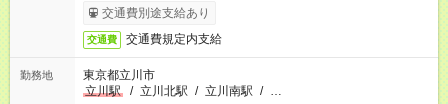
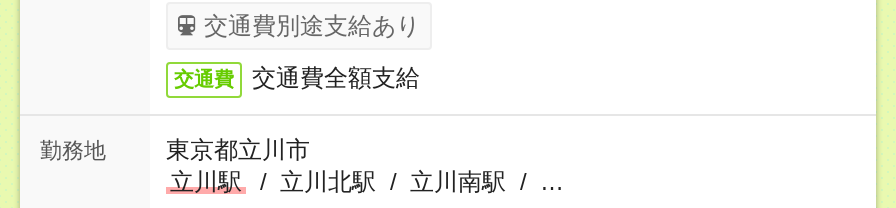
[126,32,222,46] 交通費規定内支給 -> [252,64,420,92] 交通費全額支給

